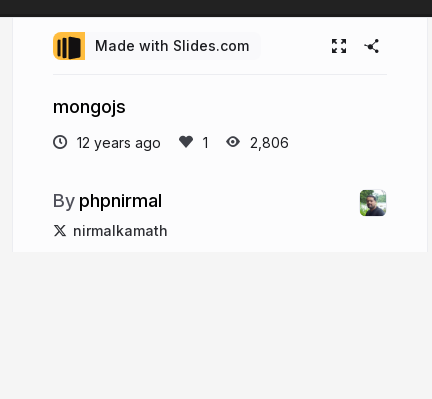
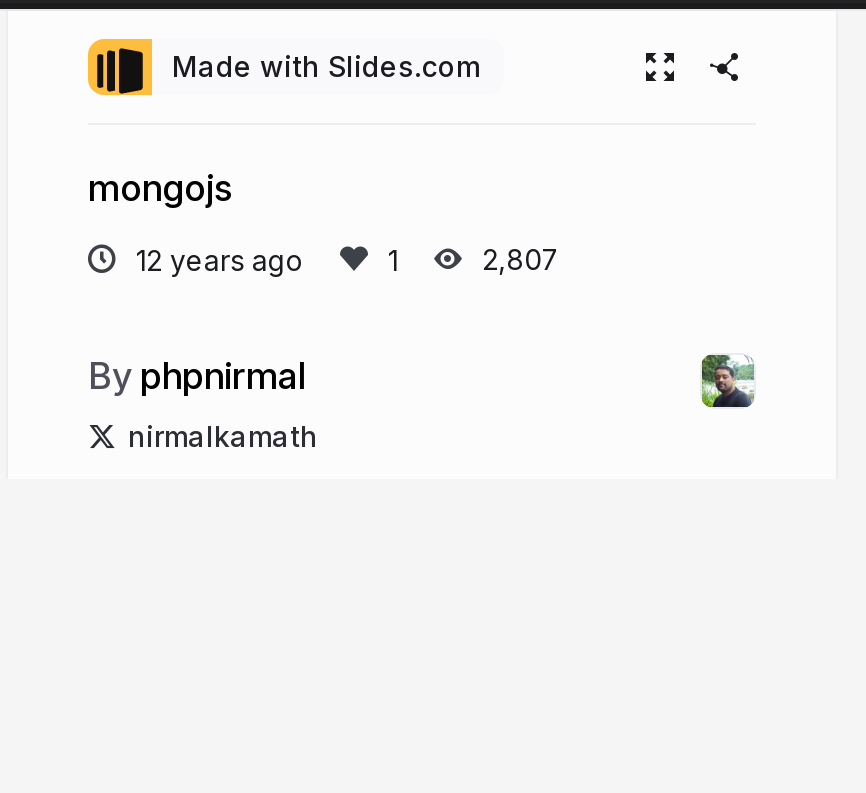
[250,134,289,151] 2,806 -> [482,242,560,276] 2,807

